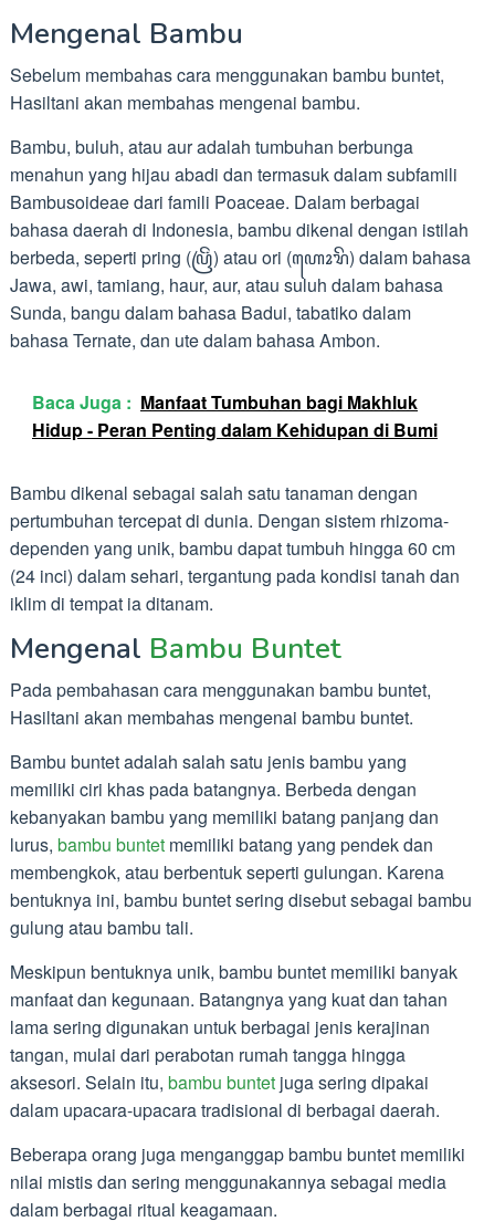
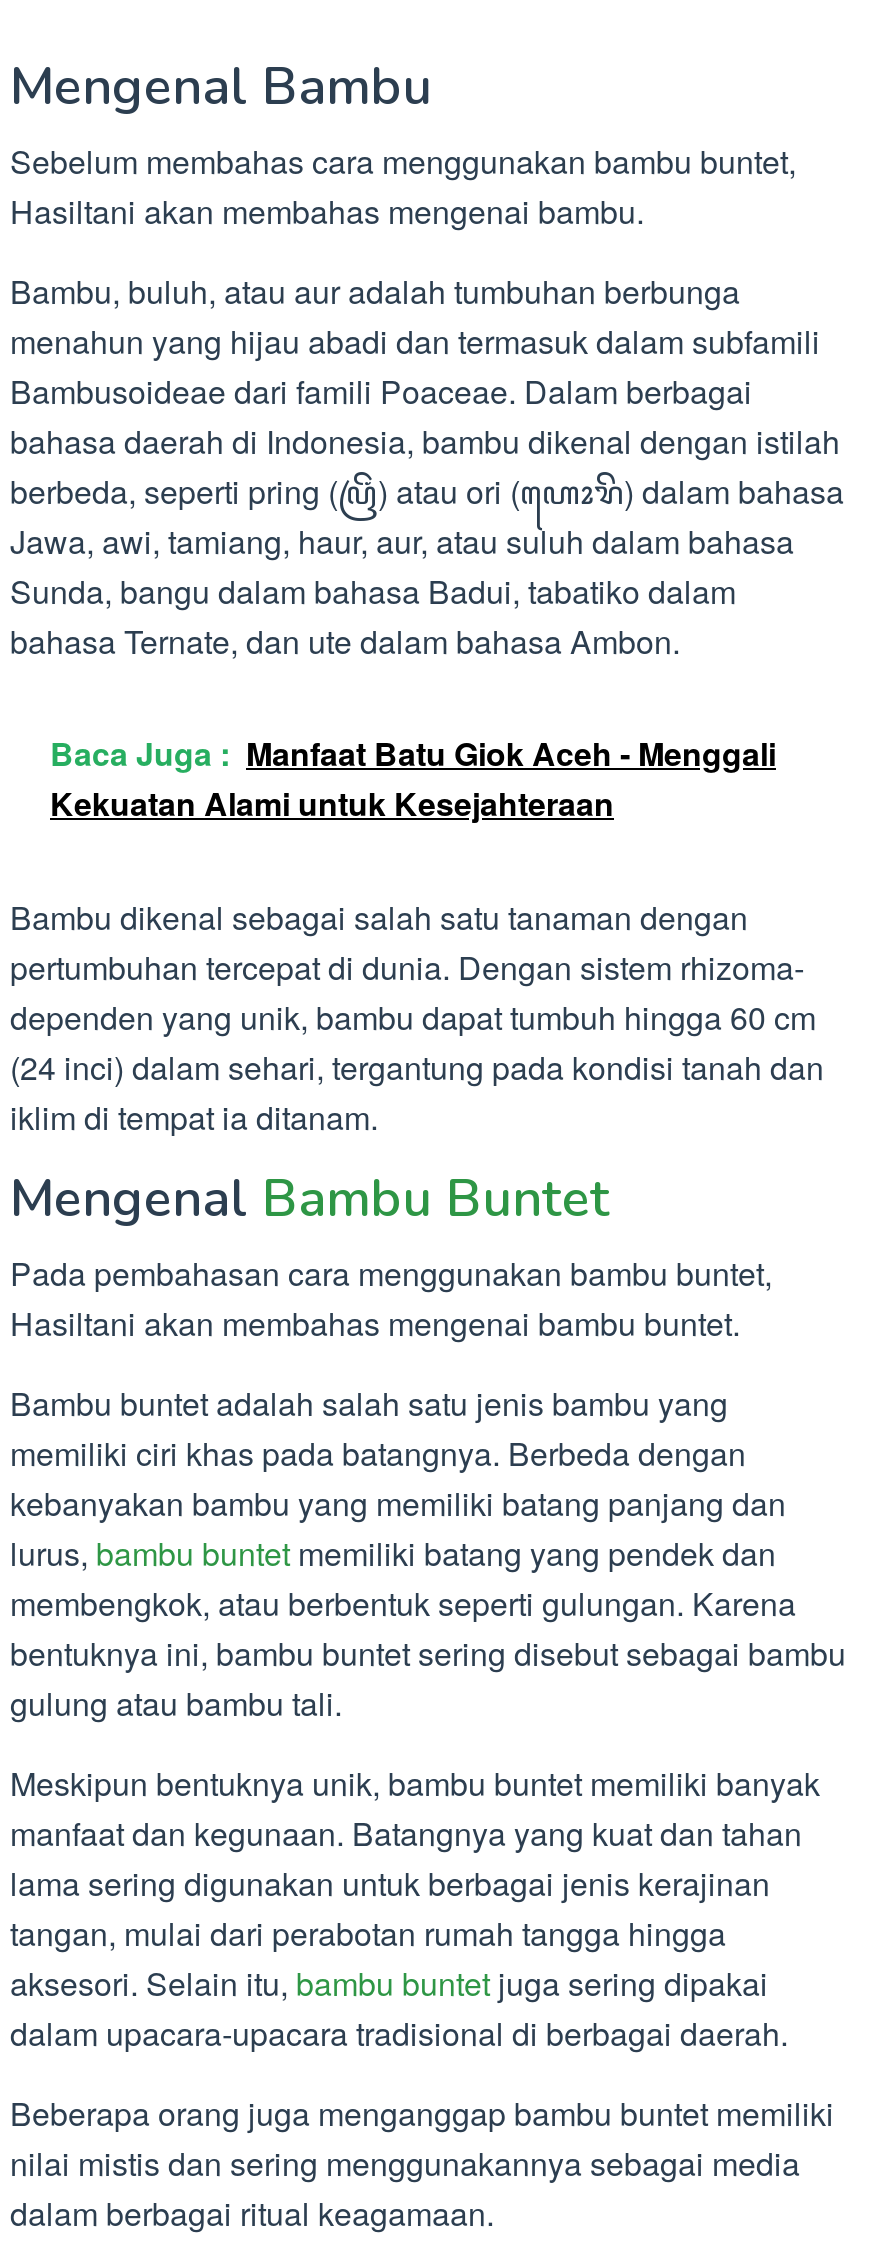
[32,390,438,443] Baca Juga : Manfaat Tumbuhan bagi Makhluk | Hidup - Peran Penting dalam Kehidupan di Bumi -> [50,731,776,827] Baca Juga : Manfaat Batu Giok Aceh - Menggali | Kekuatan Alami untuk Kesejahteraan

